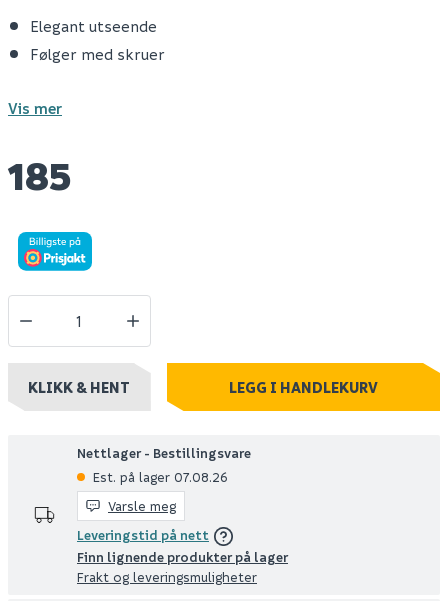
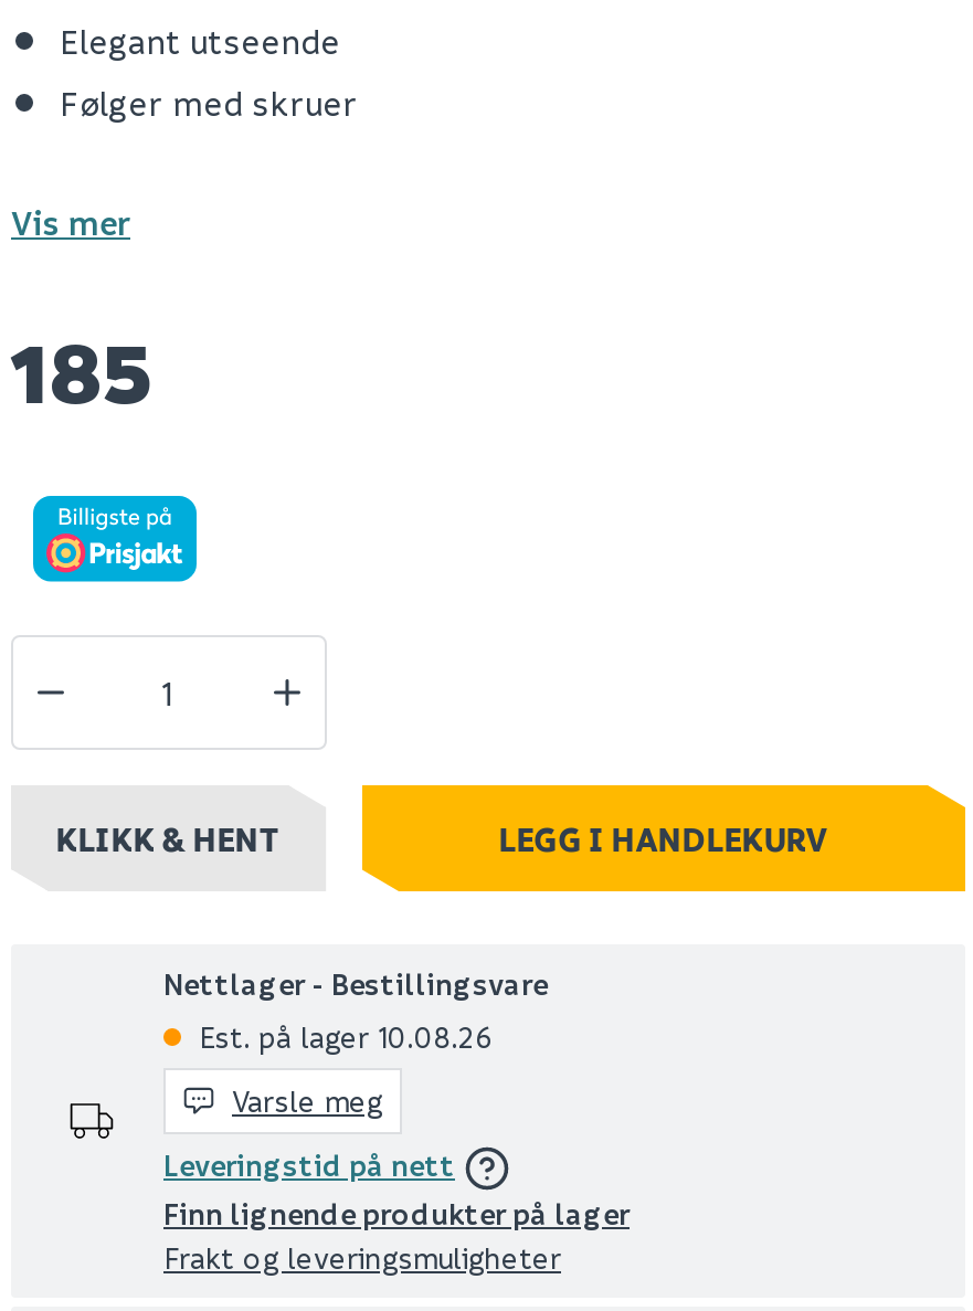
[93,468,228,485] Est. på lager 07.08.26 -> [199,1017,493,1055] Est. på lager 10.08.26

